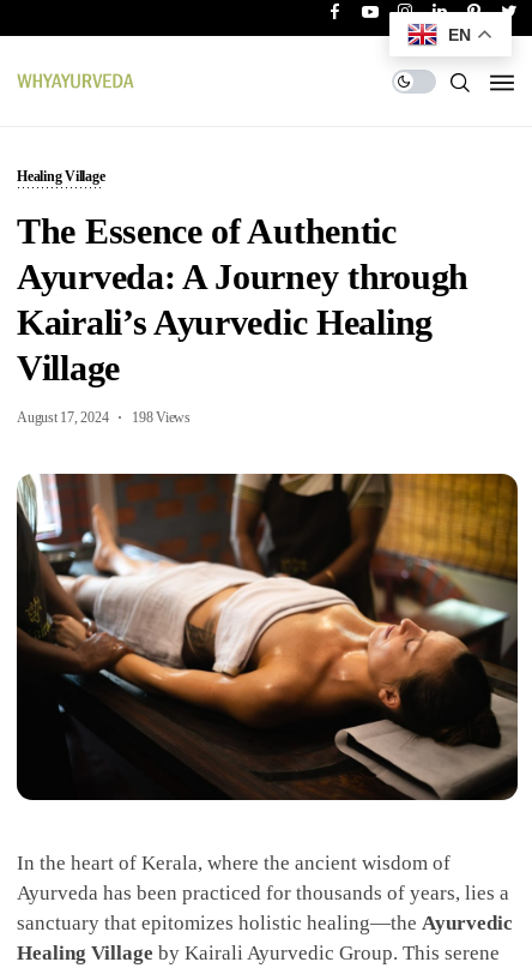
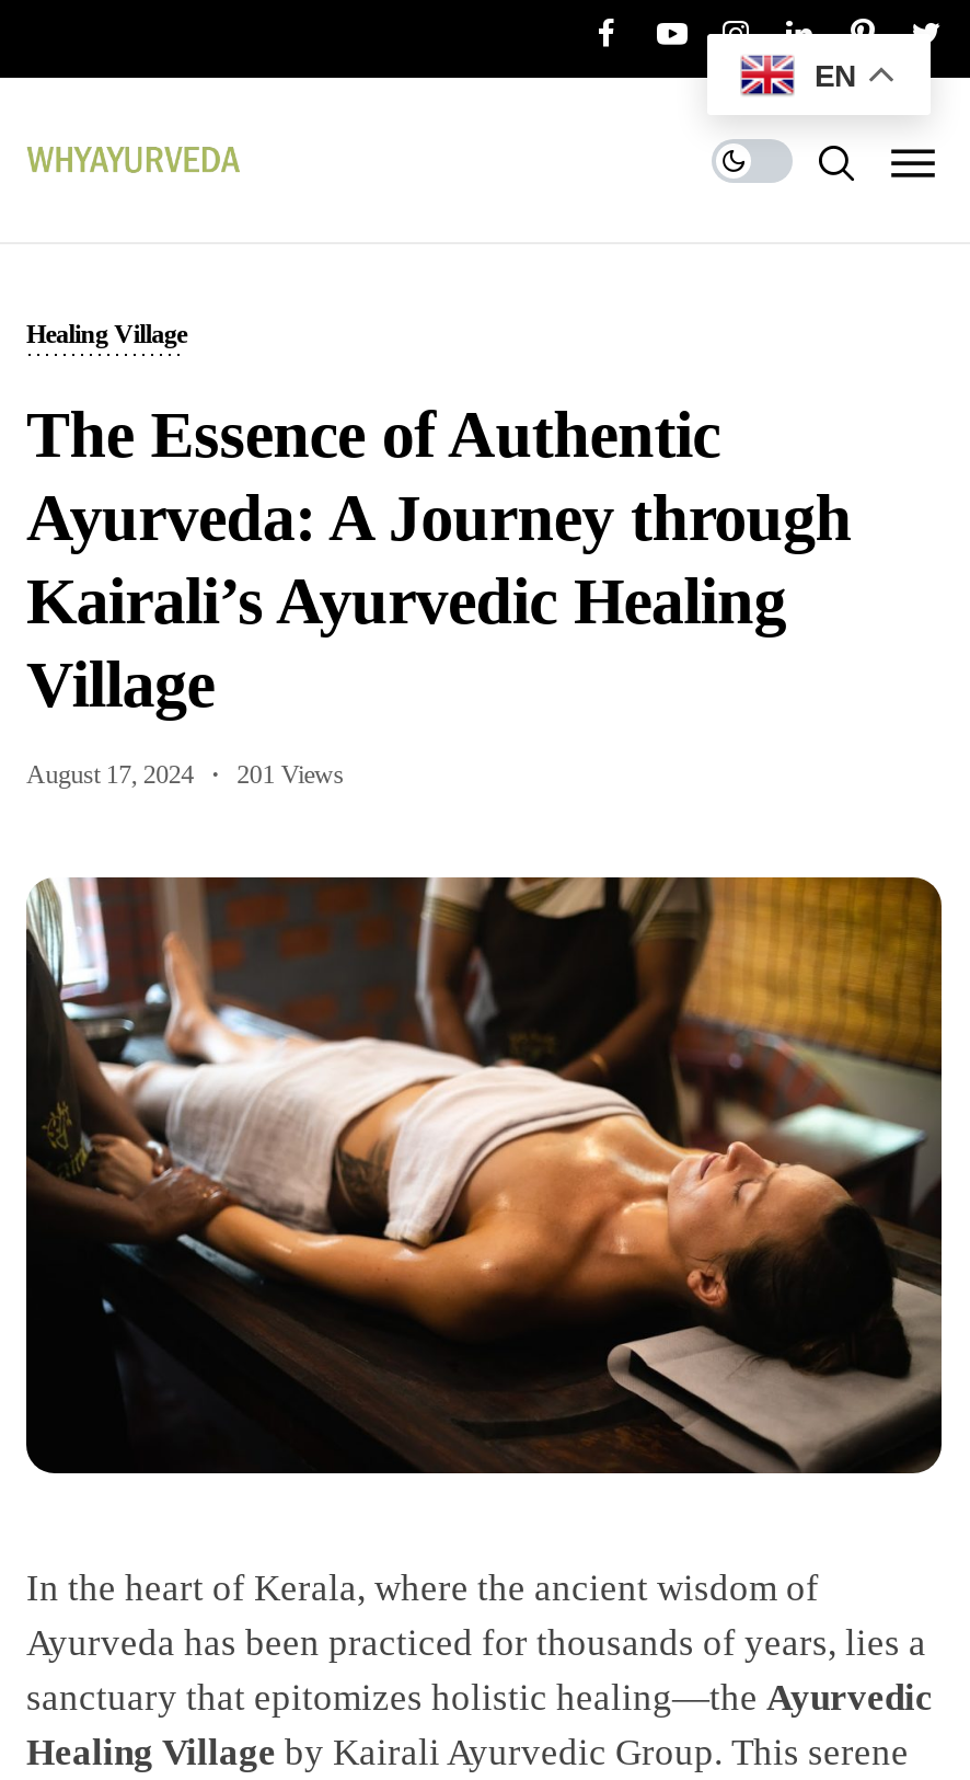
[17,409,191,426] August 17, 2024 198 Views -> [26,759,344,790] August 17, 2024 201 Views

